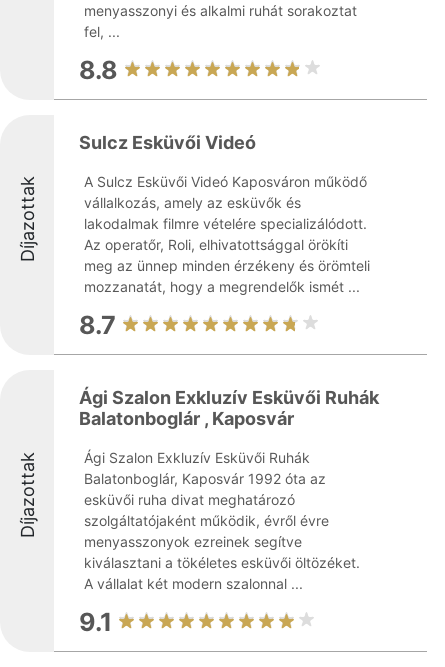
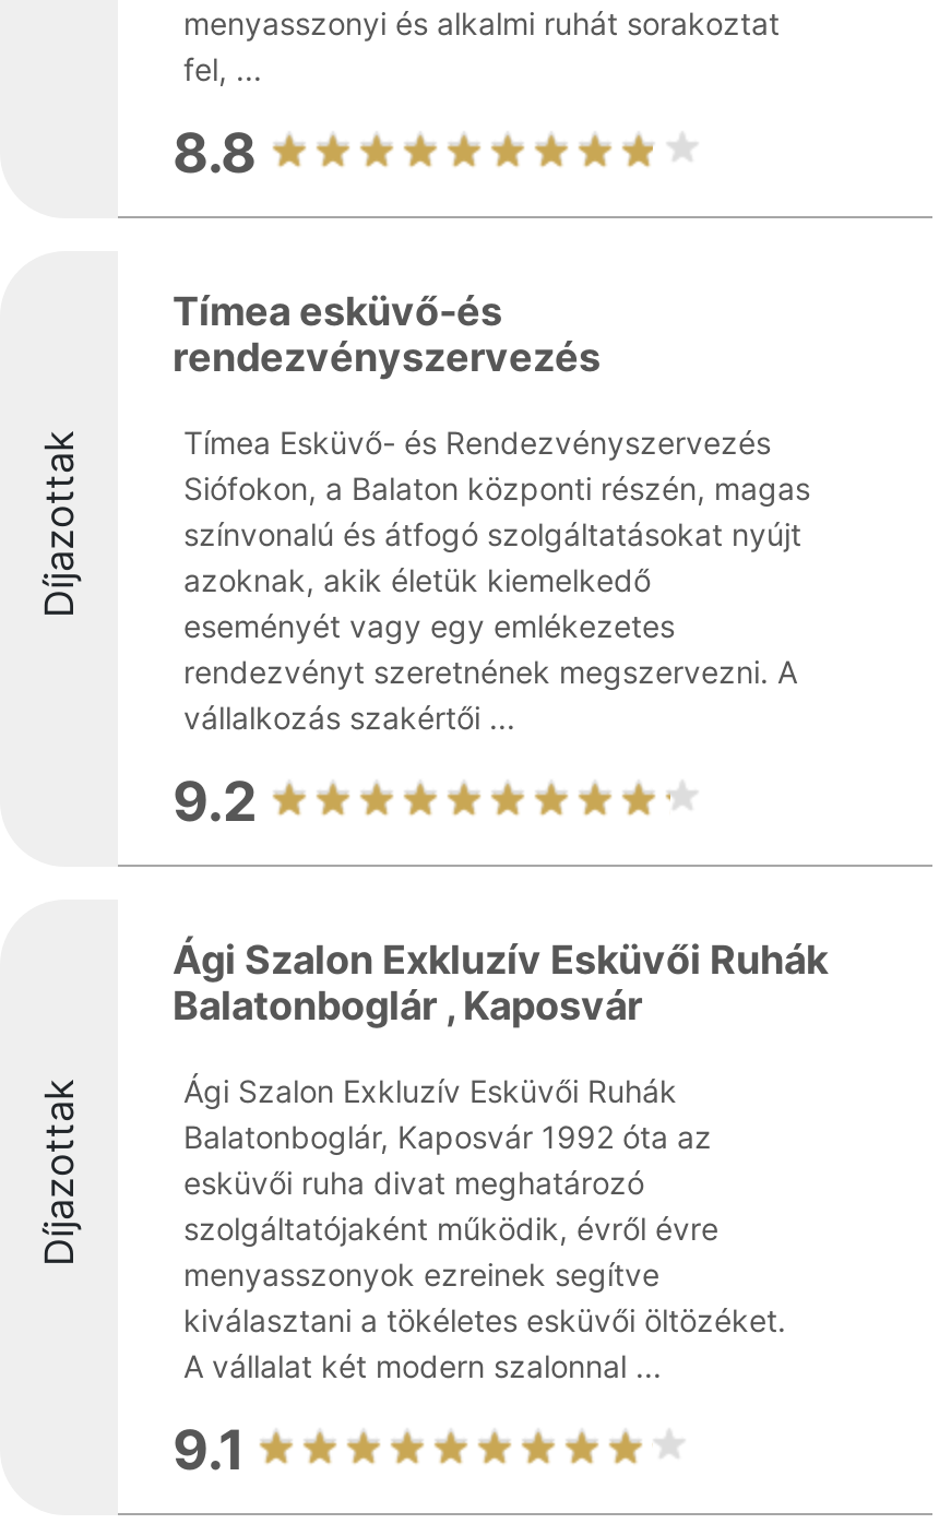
[79,132,256,153] Sulcz Esküvői Videó -> [173,288,601,380] Tímea esküvő-és | rendezvényszervezés
[84,173,370,295] A Sulcz Esküvői Videó Kaposváron működő | vállalkozás, amely az esküvők és | lakodalmak filmre vételére specializálódott. | Az operatőr, Roli, elhivatottsággal örökíti | meg az ünnep minden érzékeny és örömteli | mozzanatát, hogy a megrendelők ismét ... -> [183,424,810,736] Tímea Esküvő- és Rendezvényszervezés | Siófokon, a Balaton központi részén, magas | színvonalú és átfogó szolgáltatásokat nyújt | azoknak, akik életük kiemelkedő | eseményét vagy egy emlékezetes | rendezvényt szeretnének megszervezni. A | vállalkozás szakértői ...
[79,310,116,340] 8.7 -> [173,769,258,834] 9.2

